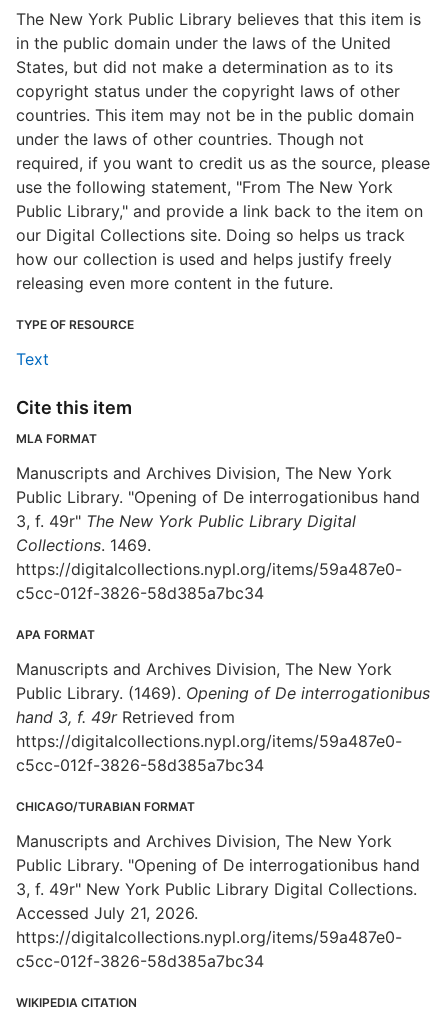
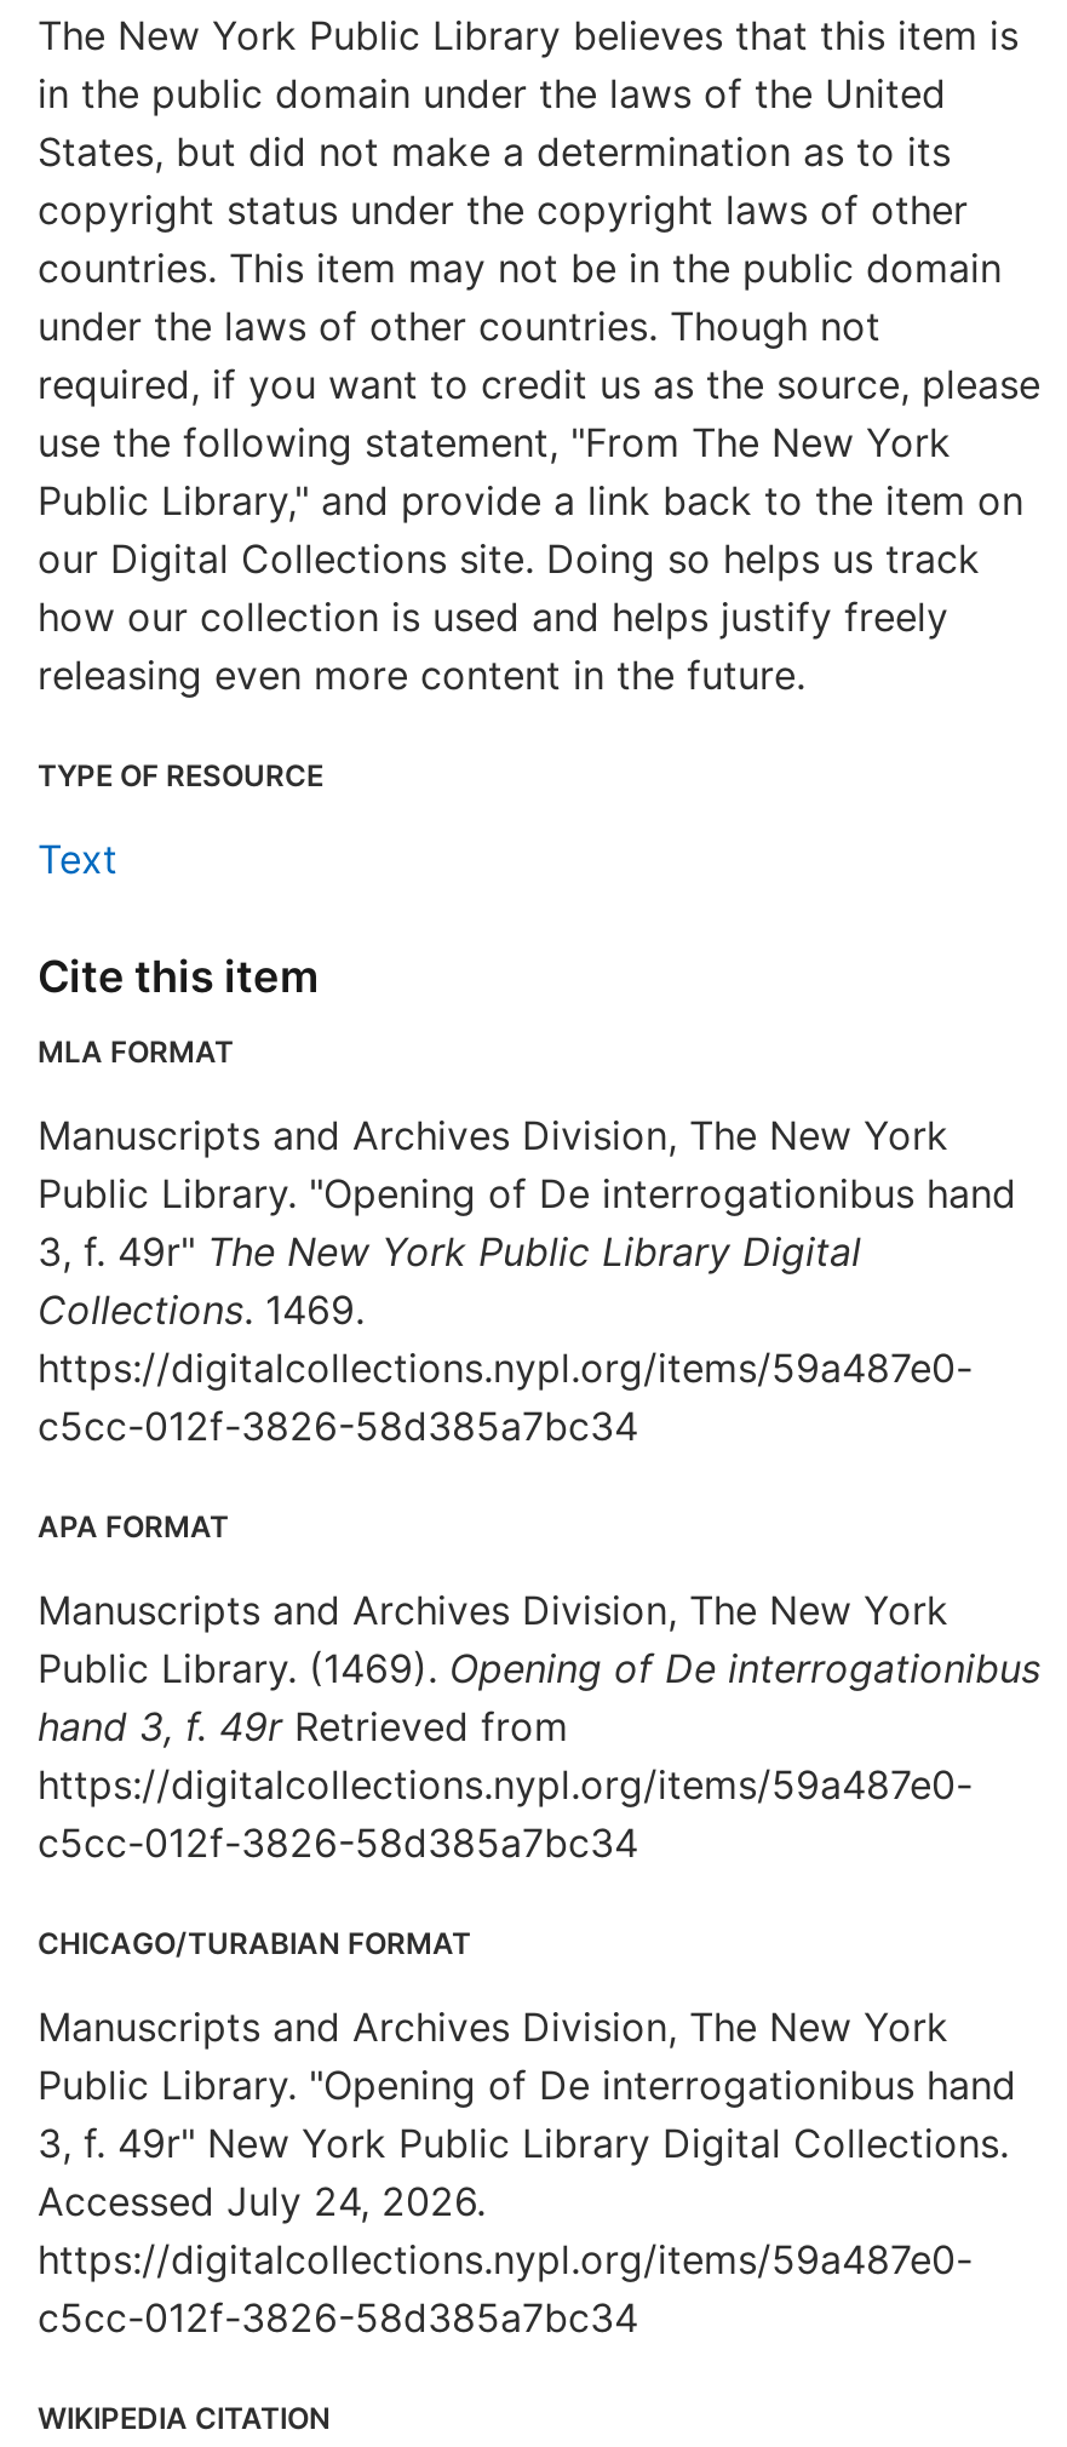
[16,903,198,923] Accessed July 21, 2026. -> [38,2177,486,2225] Accessed July 24, 2026.

